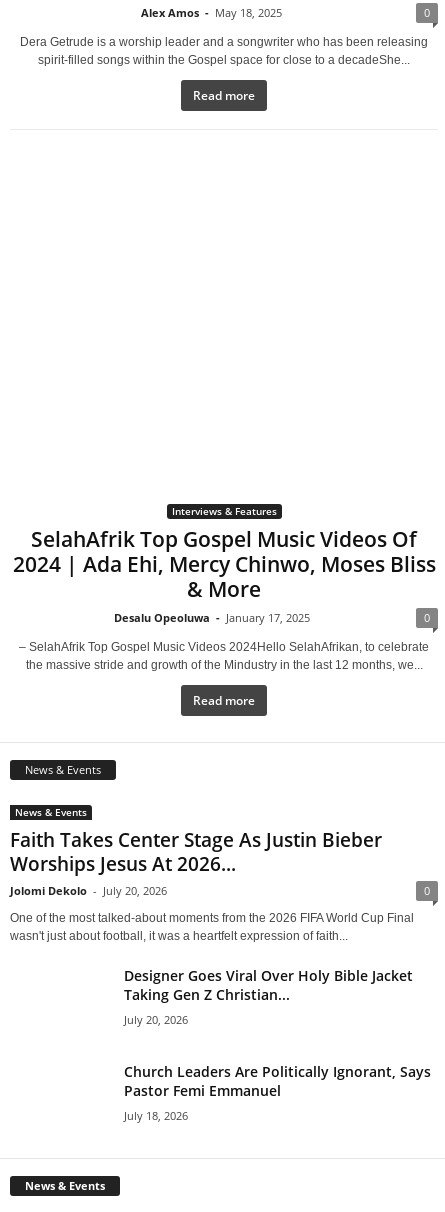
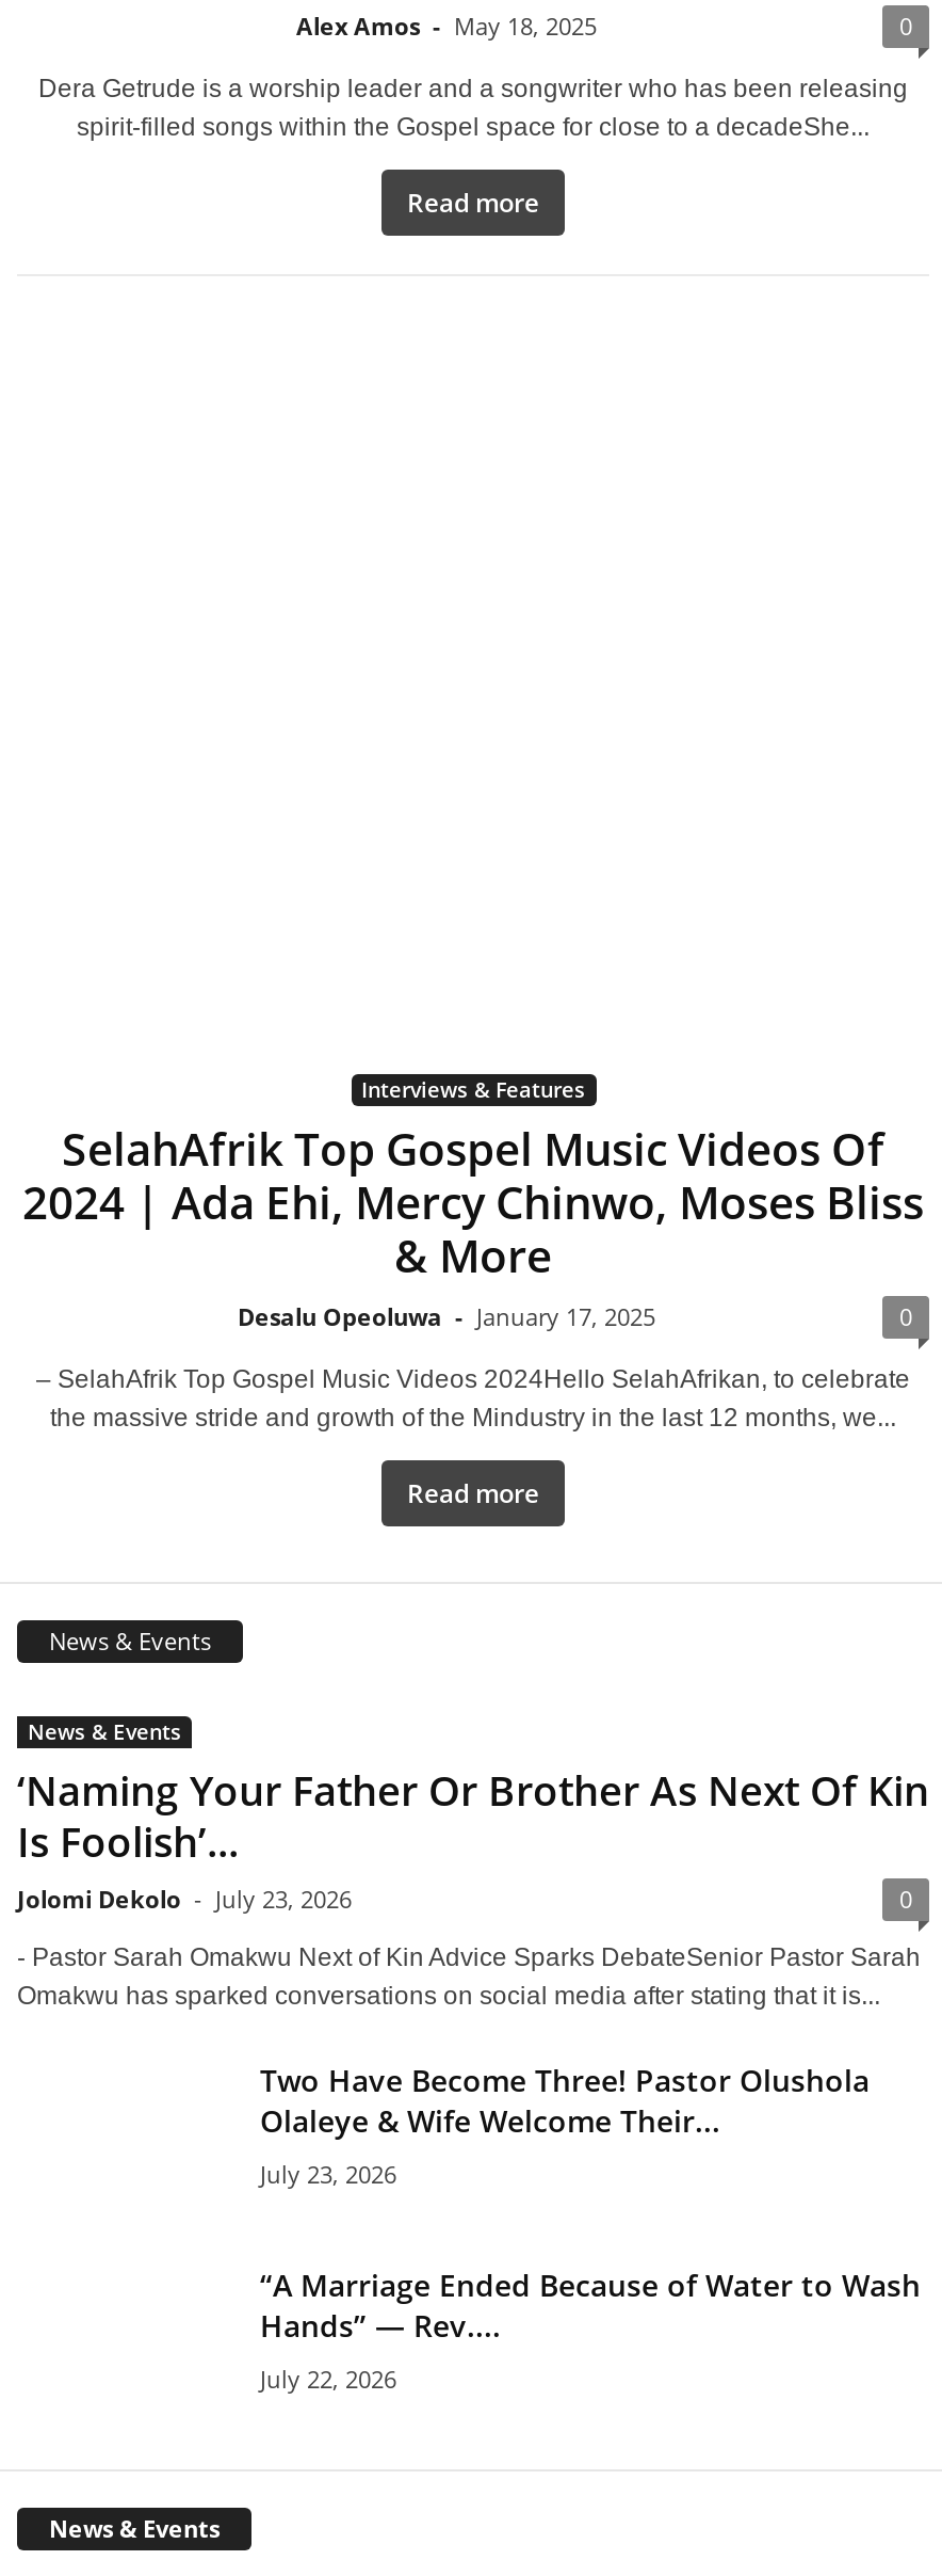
[10,827,382,898] Faith Takes Center Stage As Justin Bieber | Worships Jesus At 2026... | Jolomi Dekolo - July 20, 2026 -> [17,1763,929,1915] ‘Naming Your Father Or Brother As Next Of Kin | Is Foolish’... | Jolomi Dekolo - July 23, 2026
[10,911,414,943] One of the most talked-about moments from the 2026 FIFA World Cup Final | wasn't just about football, it was a heartfelt expression of faith... -> [17,1942,921,2011] - Pastor Sarah Omakwu Next of Kin Advice Sparks DebateSenior Pastor Sarah | Omakwu has sparked conversations on social media after stating that it is...
[124,966,413,1027] Designer Goes Viral Over Holy Bible Jacket | Taking Gen Z Christian... | July 20, 2026 -> [260,2060,870,2190] Two Have Become Three! Pastor Olushola | Olaleye & Wife Welcome Their... | July 23, 2026
[124,1062,431,1123] Church Leaders Are Politically Ignorant, Says | Pastor Femi Emmanuel | July 18, 2026 -> [260,2265,921,2395] “A Marriage Ended Because of Water to Wash | Hands” — Rev.... | July 22, 2026

